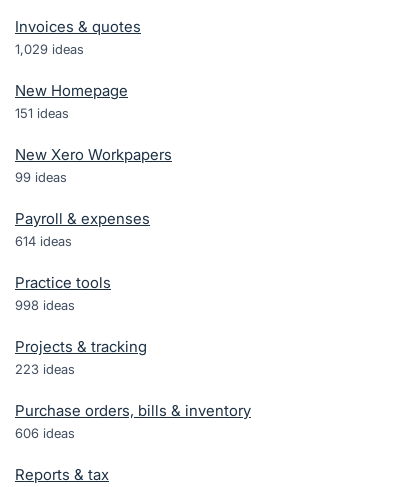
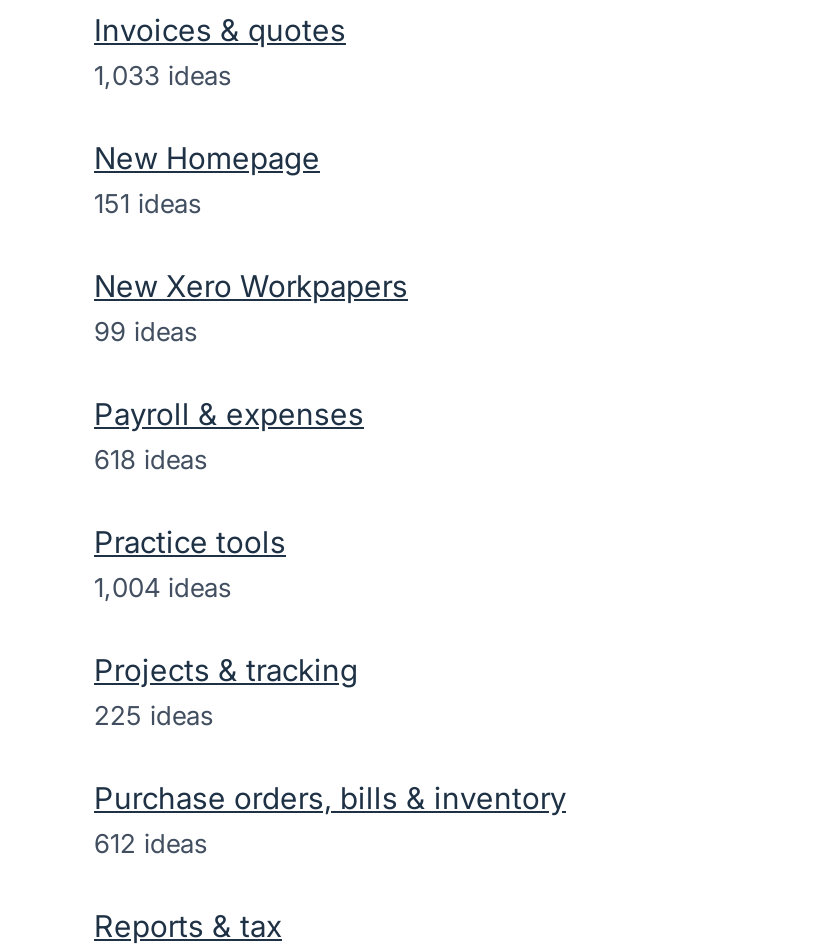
[15,41,84,57] 1,029 ideas -> [94,59,232,91] 1,033 ideas
[15,233,72,249] 614 ideas -> [94,443,208,475] 618 ideas
[15,297,75,313] 998 ideas -> [94,571,232,603] 1,004 ideas
[15,361,75,377] 223 ideas -> [94,699,214,731] 225 ideas
[15,425,75,441] 606 ideas -> [94,827,208,859] 612 ideas

